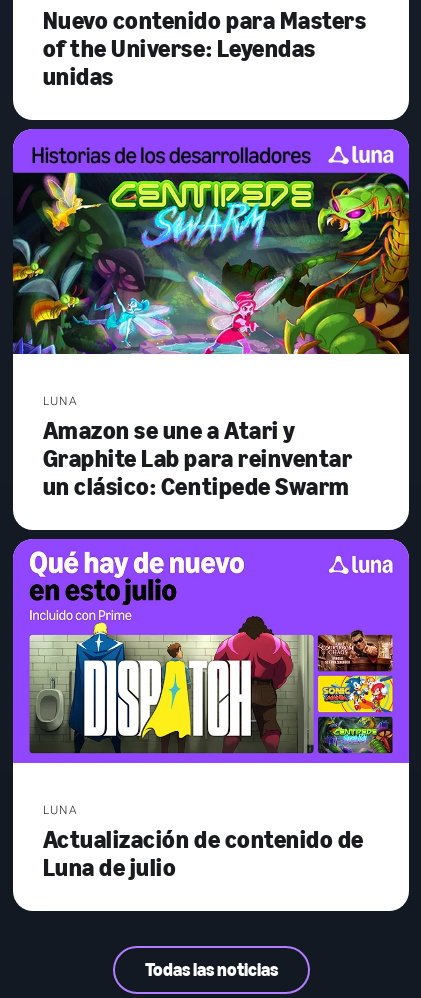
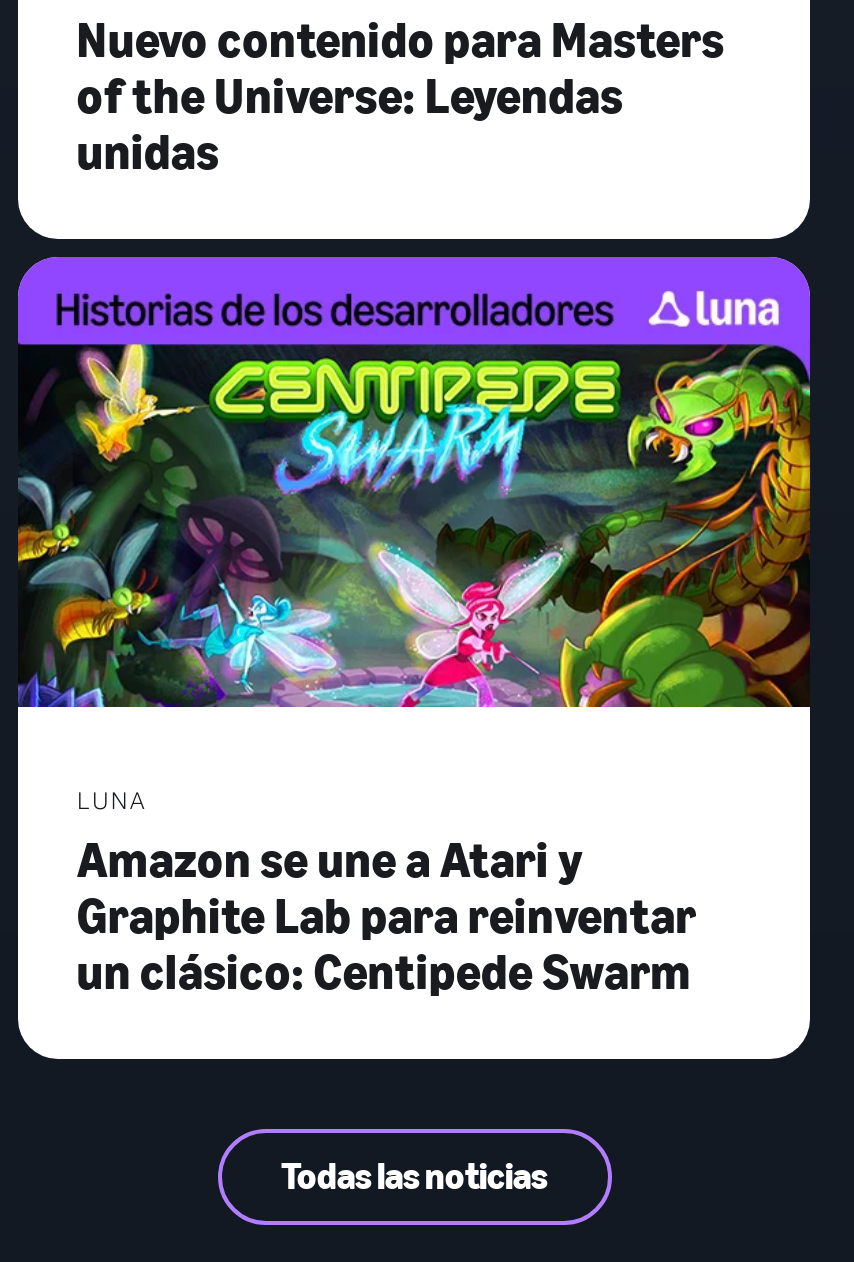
[12,538,410,881] [image] | LUNA | Actualización de contenido de | Luna de julio -> none

